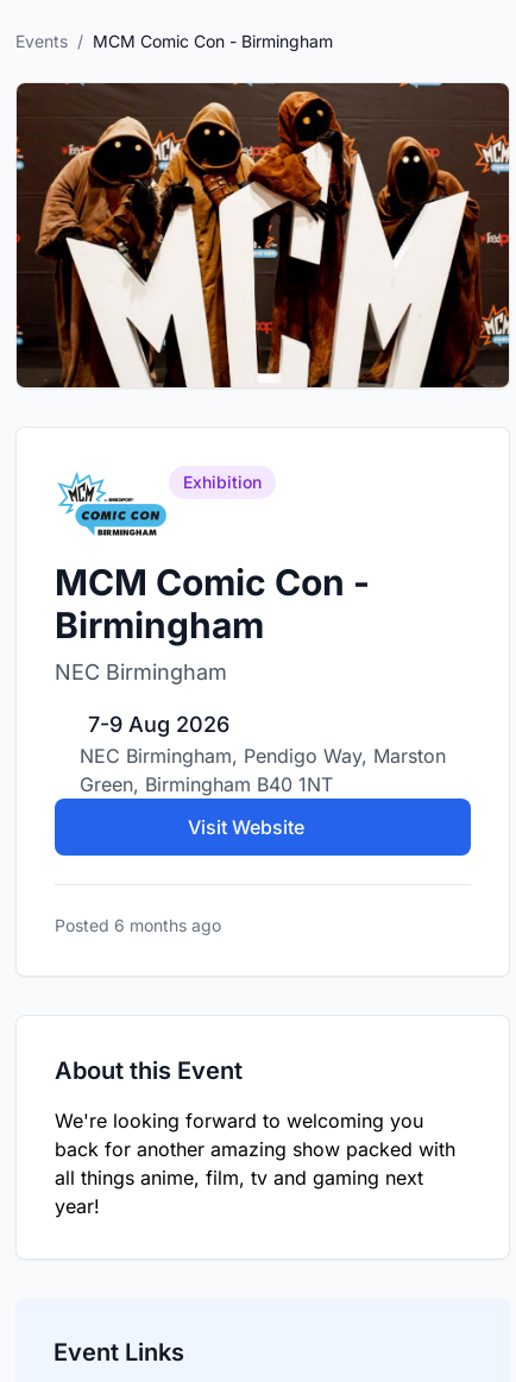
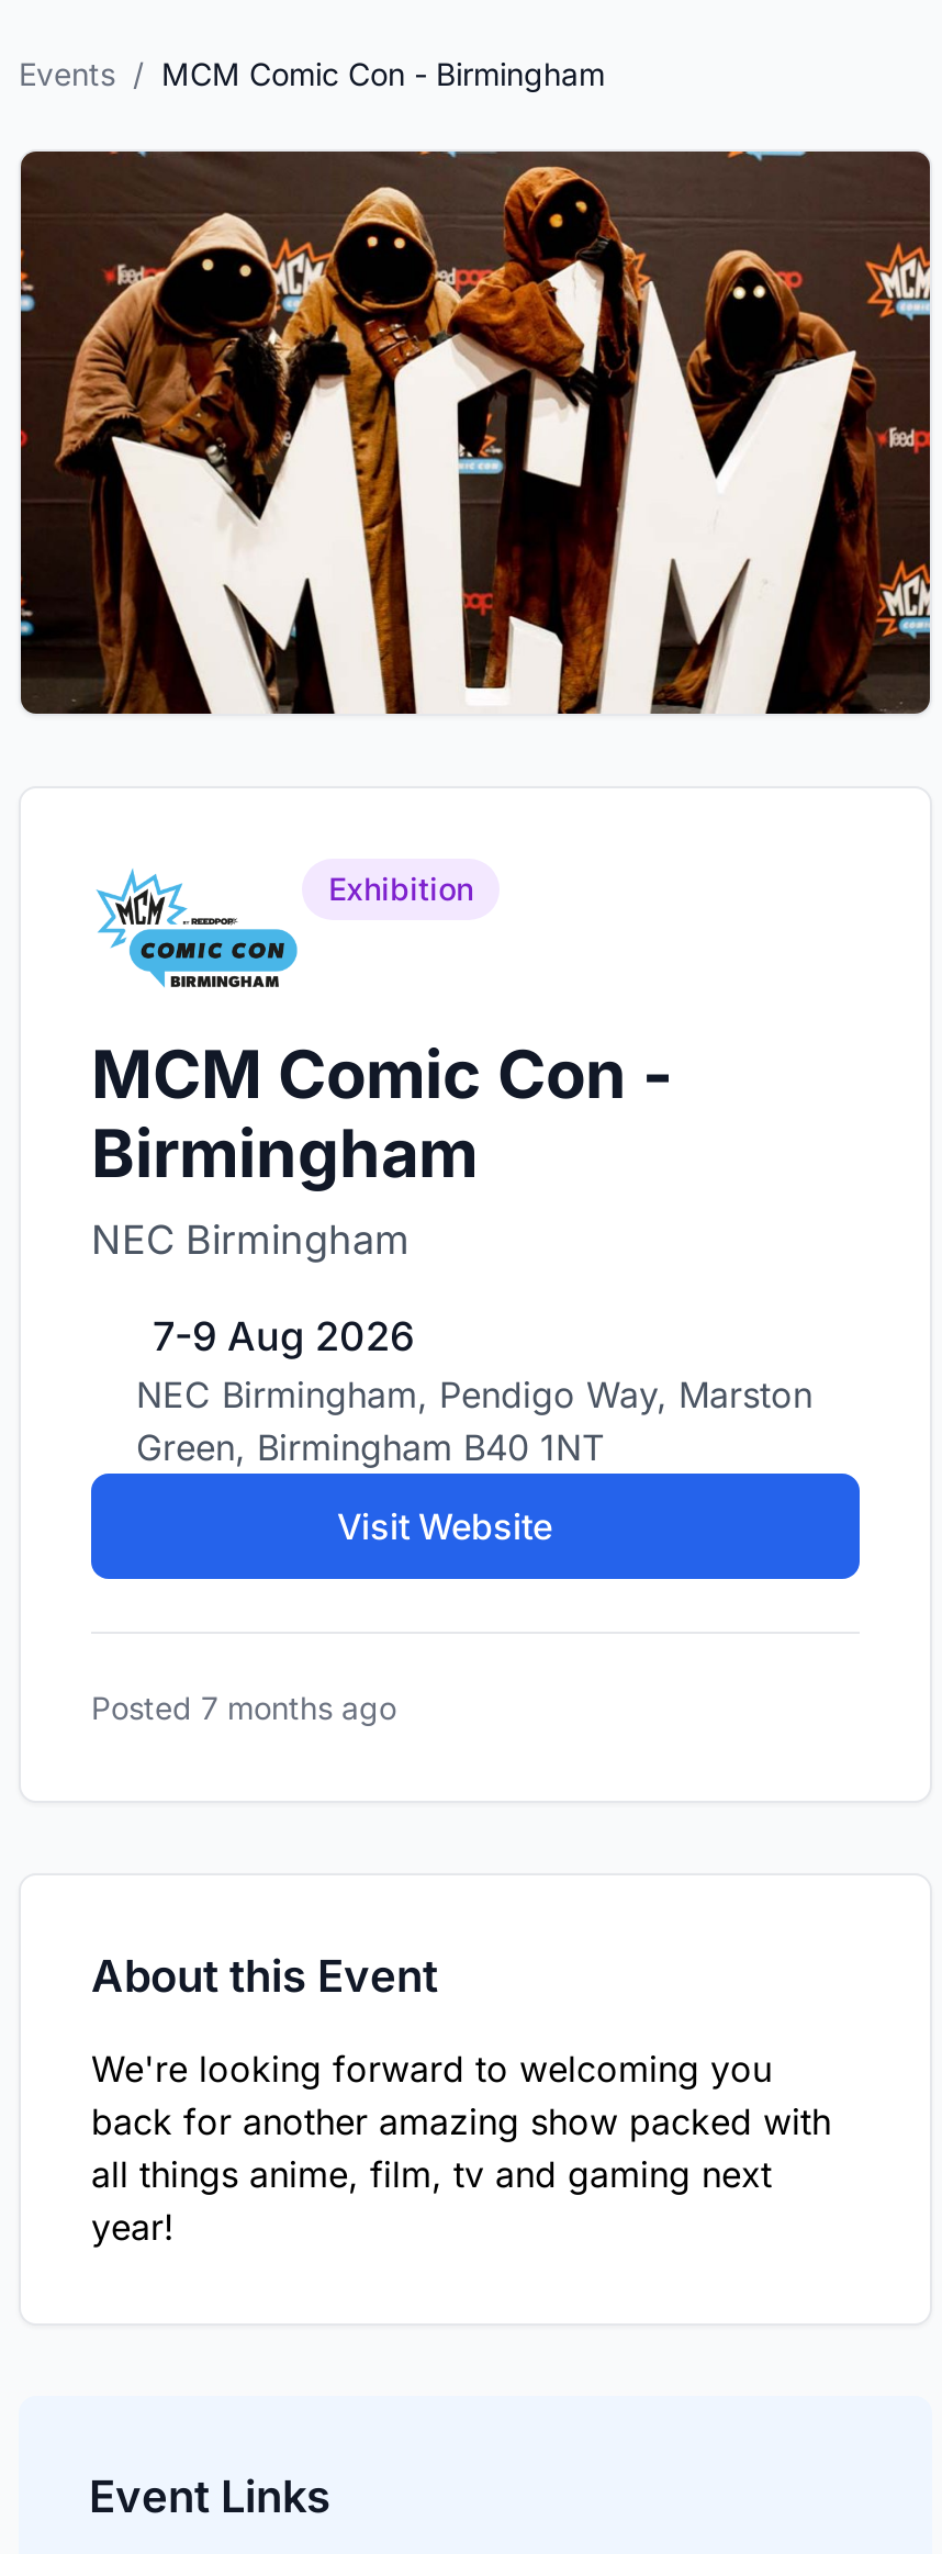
[55,915,221,935] Posted 6 months ago -> [91,1689,396,1726] Posted 7 months ago

